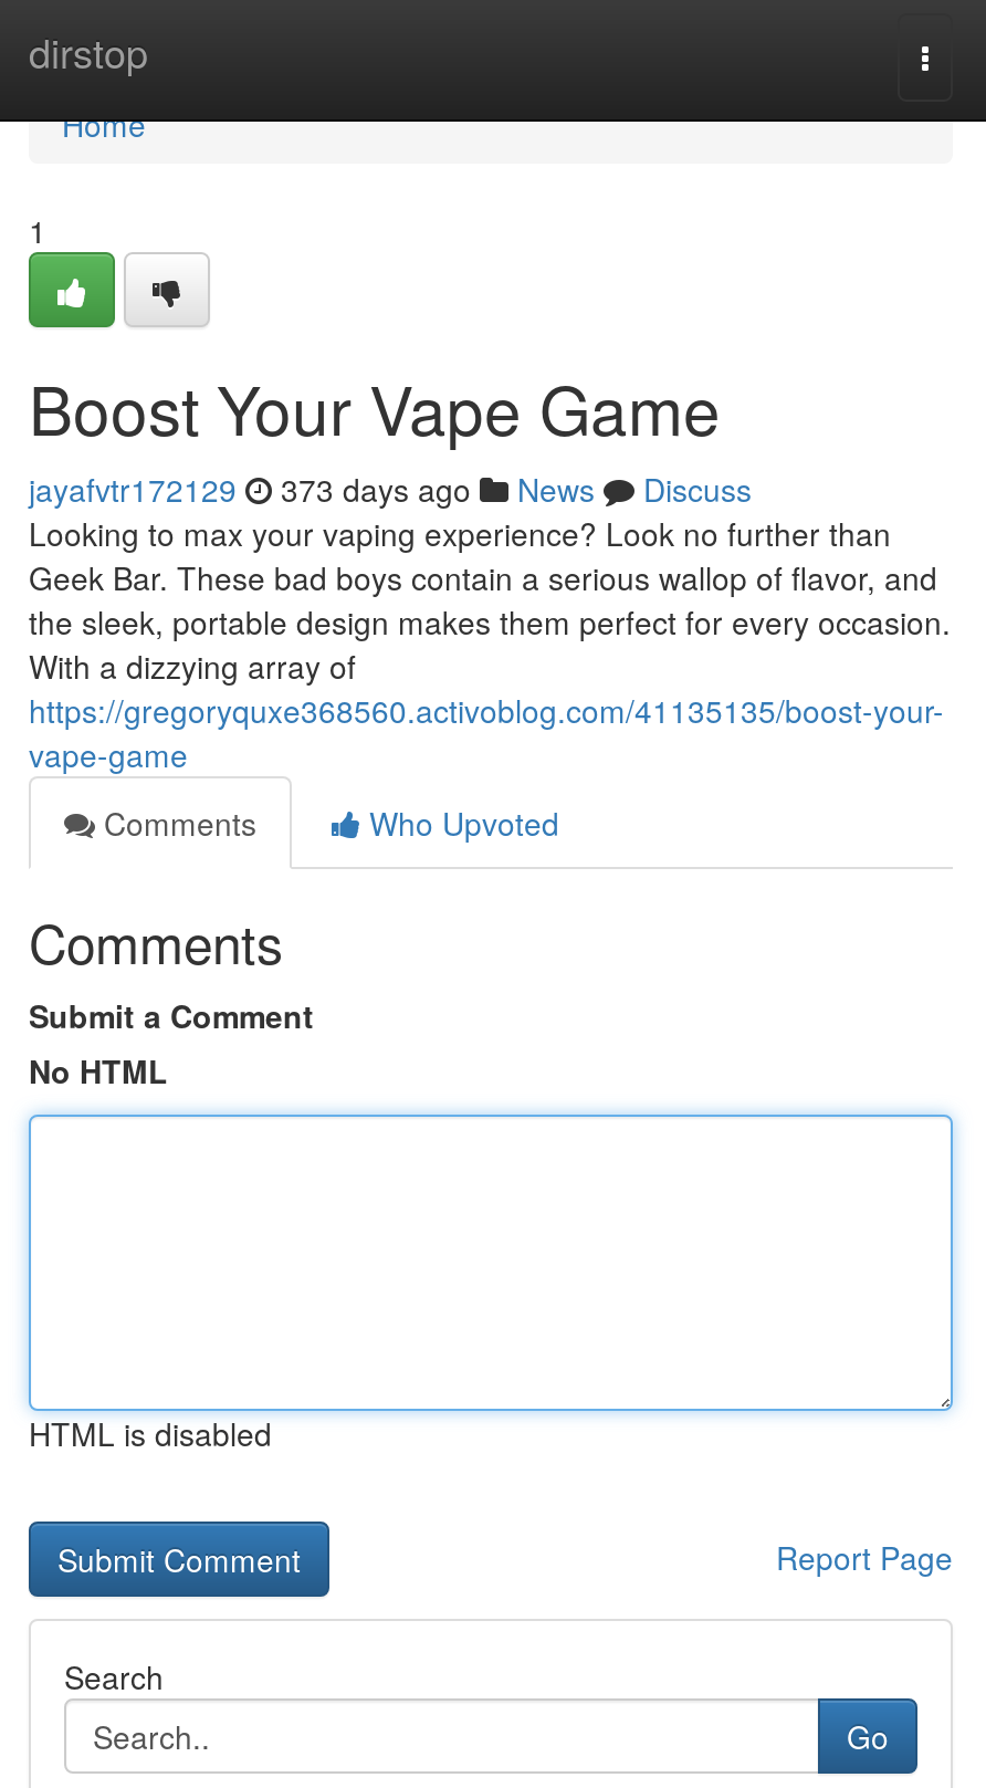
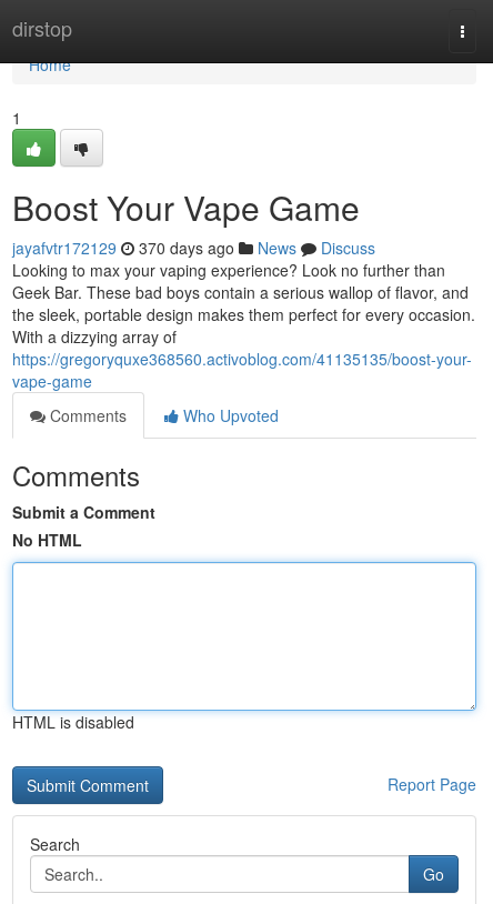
[29,467,752,511] jayafvtr172129 373 days ago News Discuss -> [12,237,375,259] jayafvtr172129 370 days ago News Discuss

